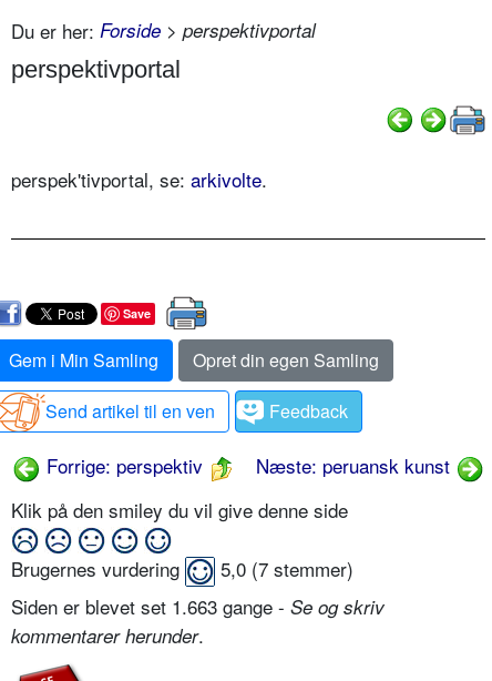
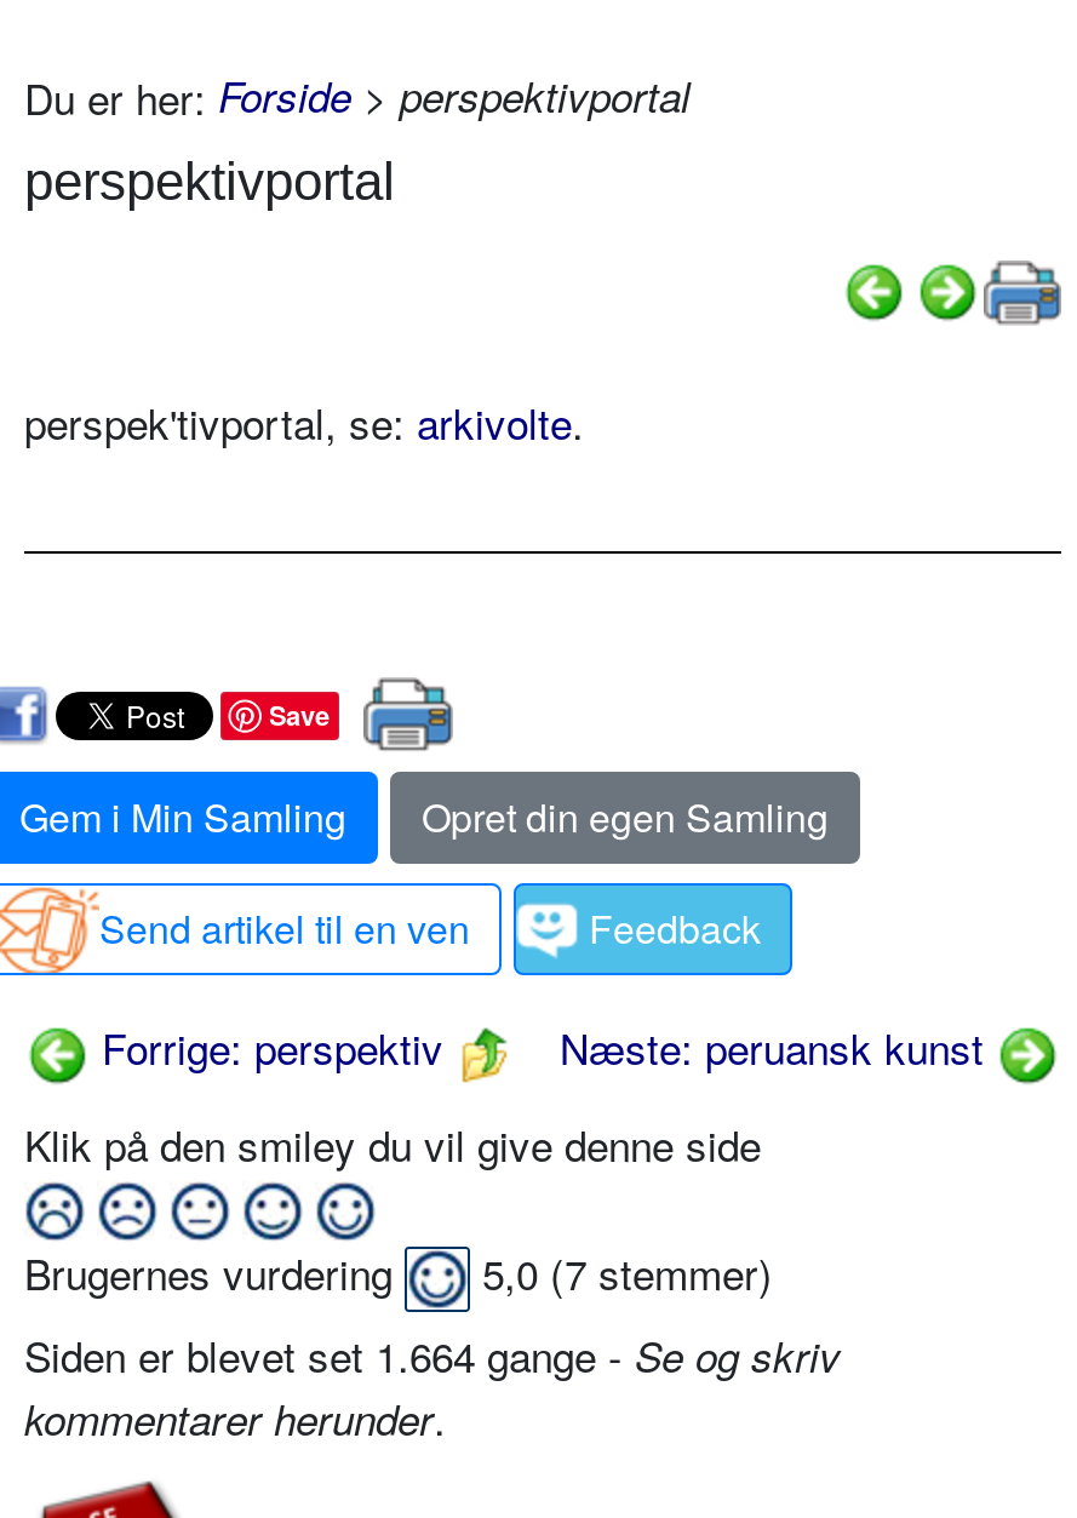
[11,593,385,620] Siden er blevet set 1.663 gange - Se og skriv -> [24,1325,841,1386] Siden er blevet set 1.664 gange - Se og skriv

